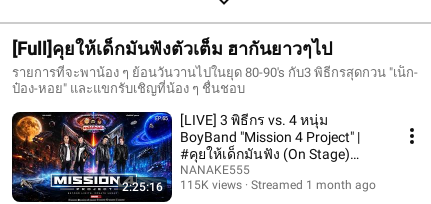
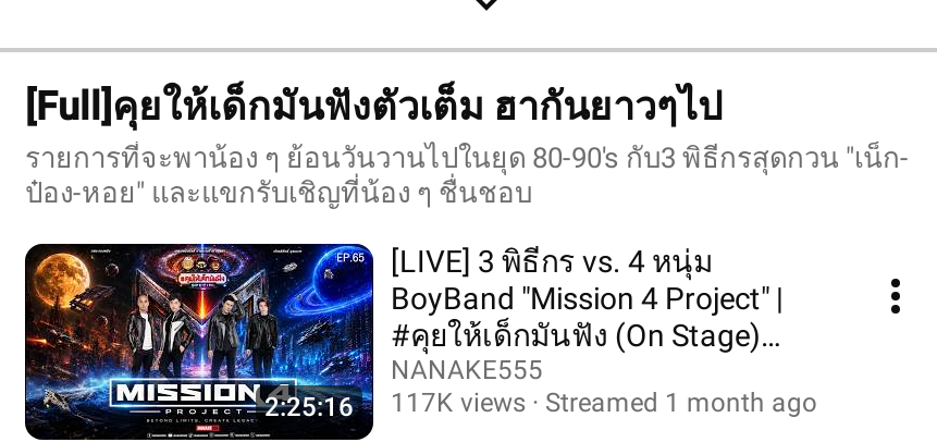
[122,178,376,194] 2:25:16 115K views Streamed 1 month ago -> [264,388,817,422] 2:25:16 117K views Streamed 1 month ago

